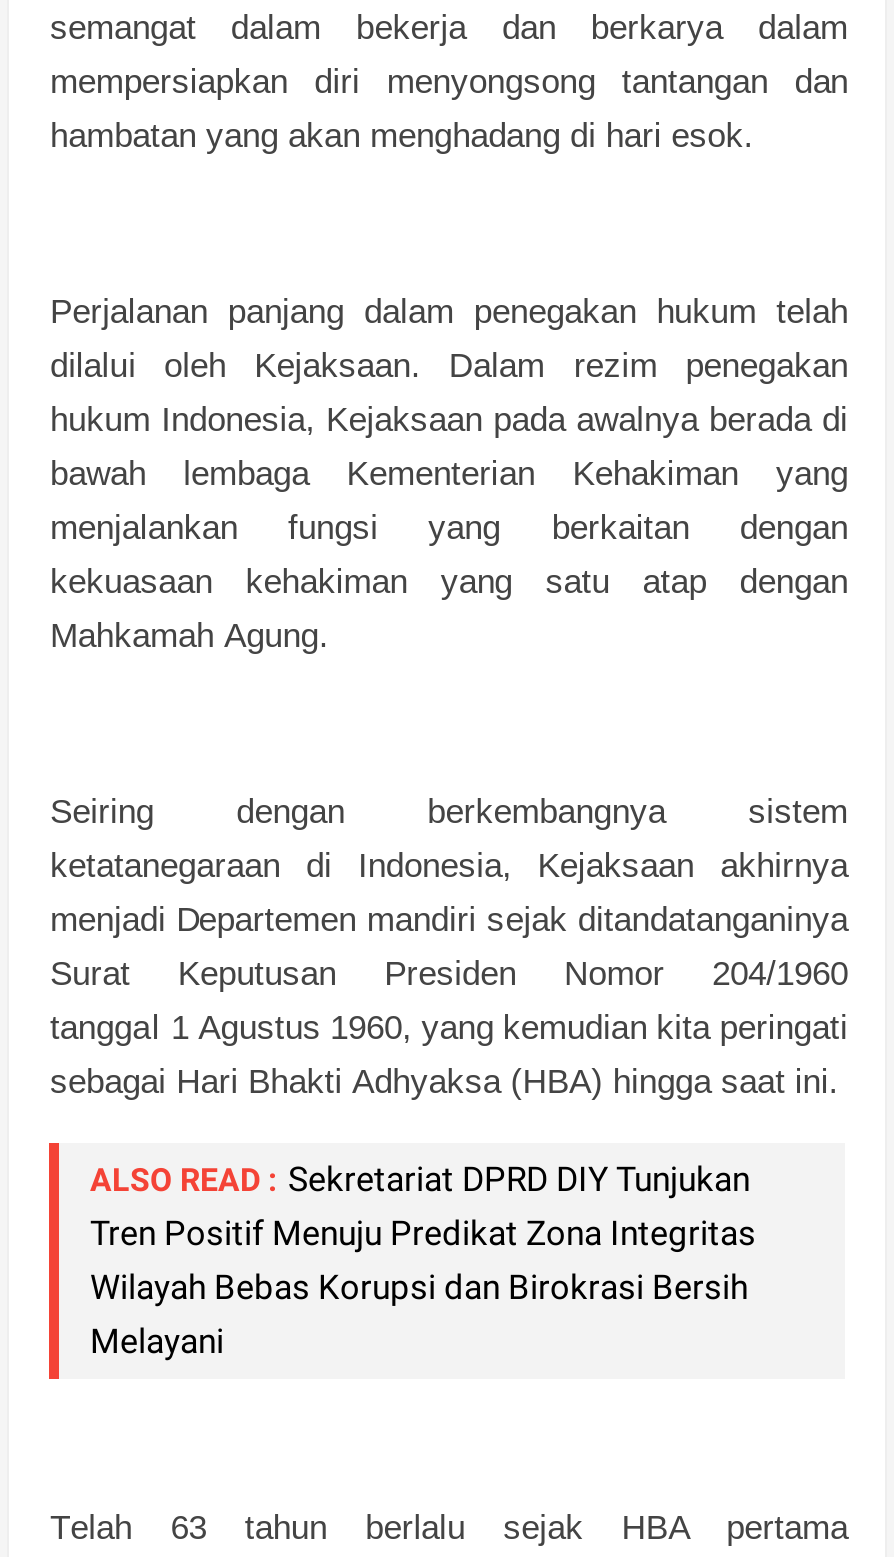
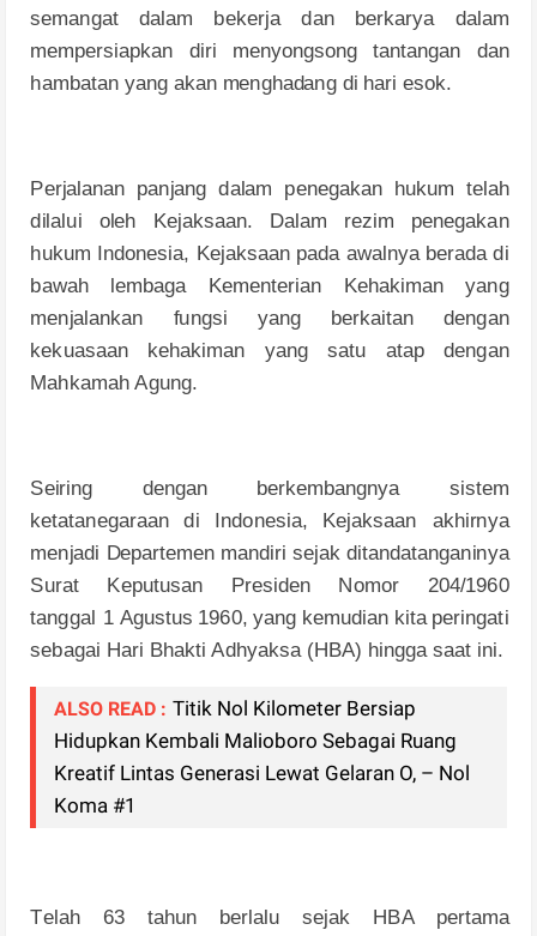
[90,1159,756,1361] ALSO READ : Sekretariat DPRD DIY Tunjukan | Tren Positif Menuju Predikat Zona Integritas | Wilayah Bebas Korupsi dan Birokrasi Bersih | Melayani -> [55,696,470,817] ALSO READ : Titik Nol Kilometer Bersiap | Hidupkan Kembali Malioboro Sebagai Ruang | Kreatif Lintas Generasi Lewat Gelaran O, – Nol | Koma #1

